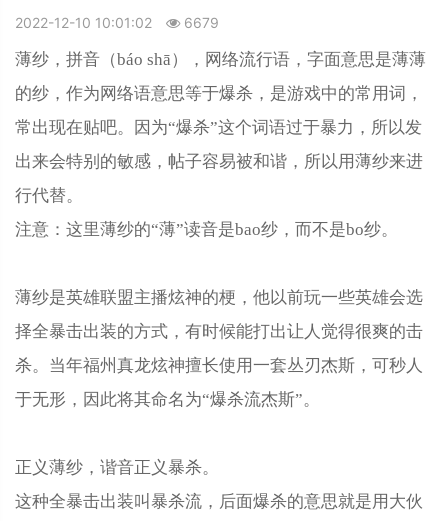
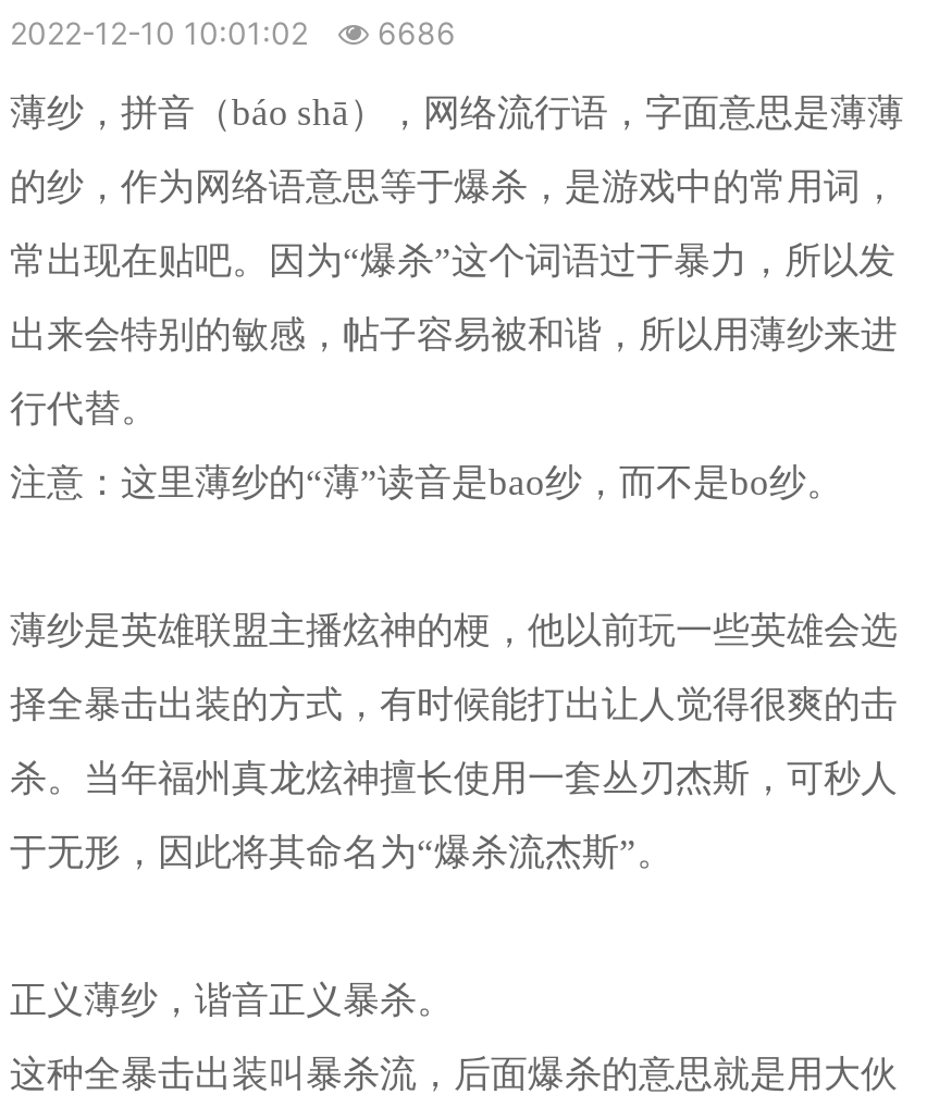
[15,14,219,31] 2022-12-10 10:01:02 6679 -> [10,14,456,51] 2022-12-10 10:01:02 6686

